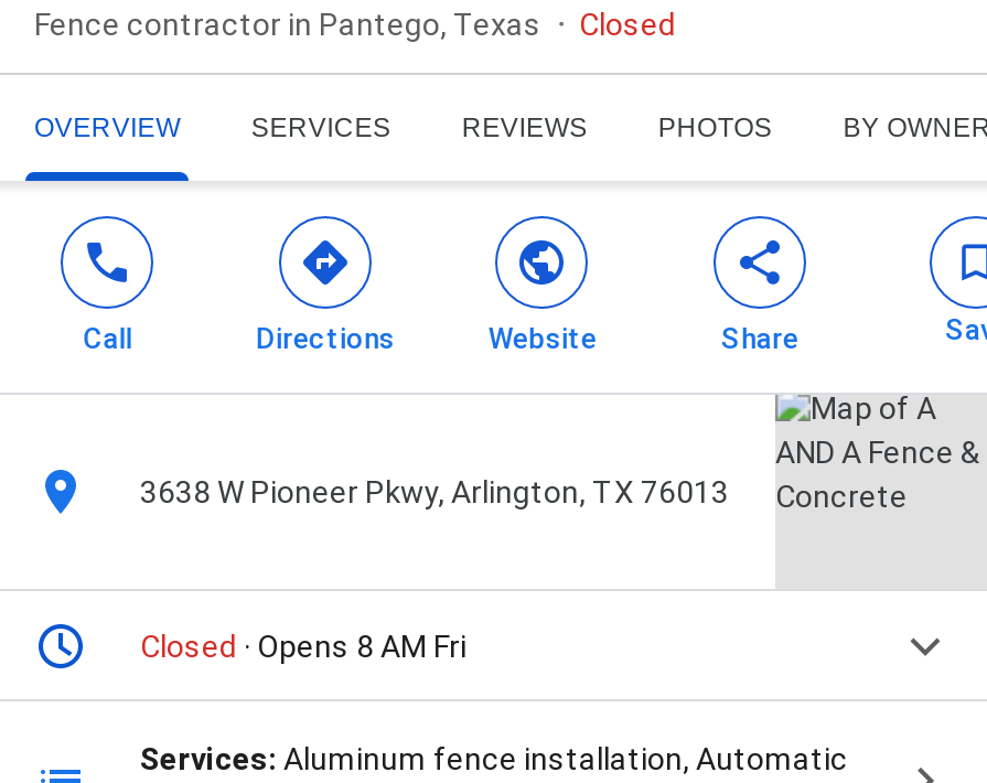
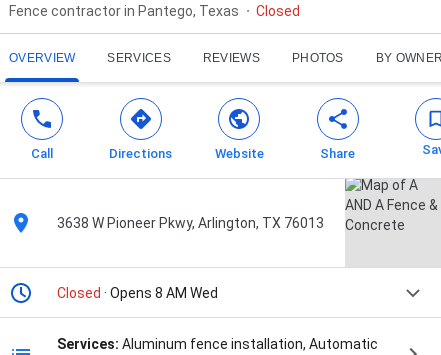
[140,629,466,664] Closed · Opens 8 AM Fri -> [57,285,218,301] Closed · Opens 8 AM Wed

